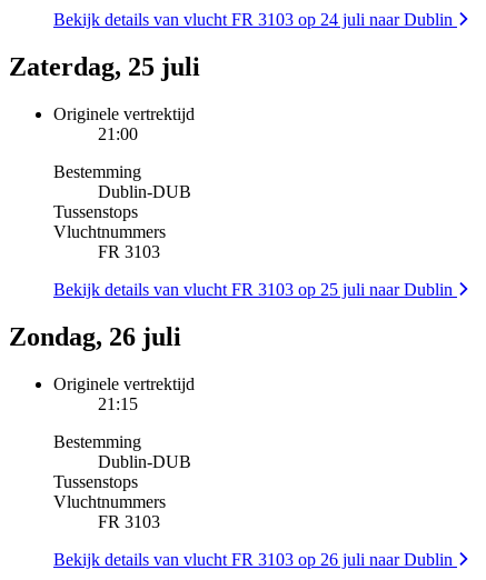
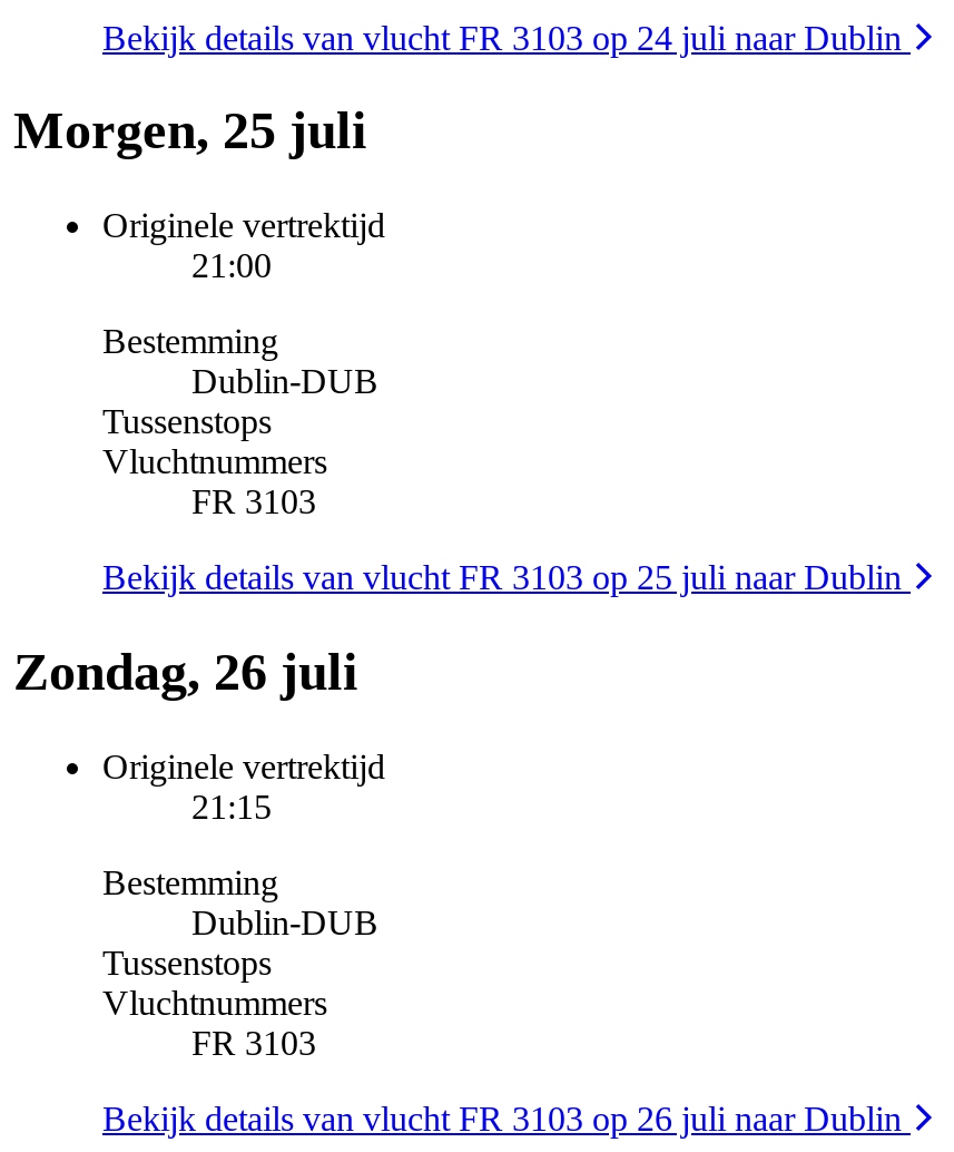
[9,52,200,81] Zaterdag, 25 juli -> [13,102,367,160] Morgen, 25 juli

